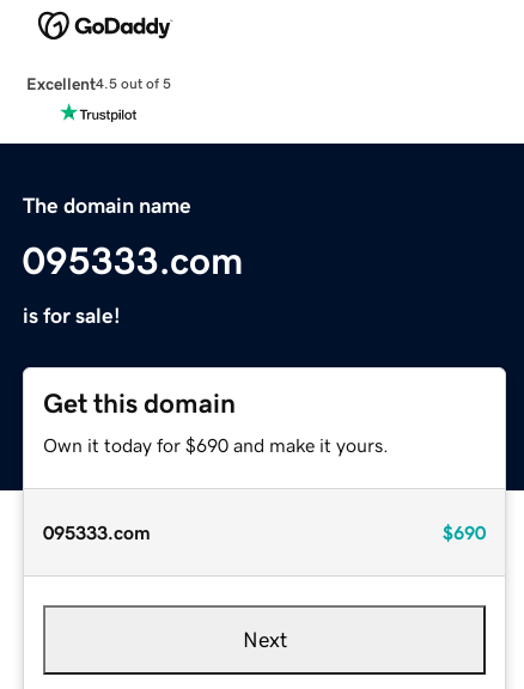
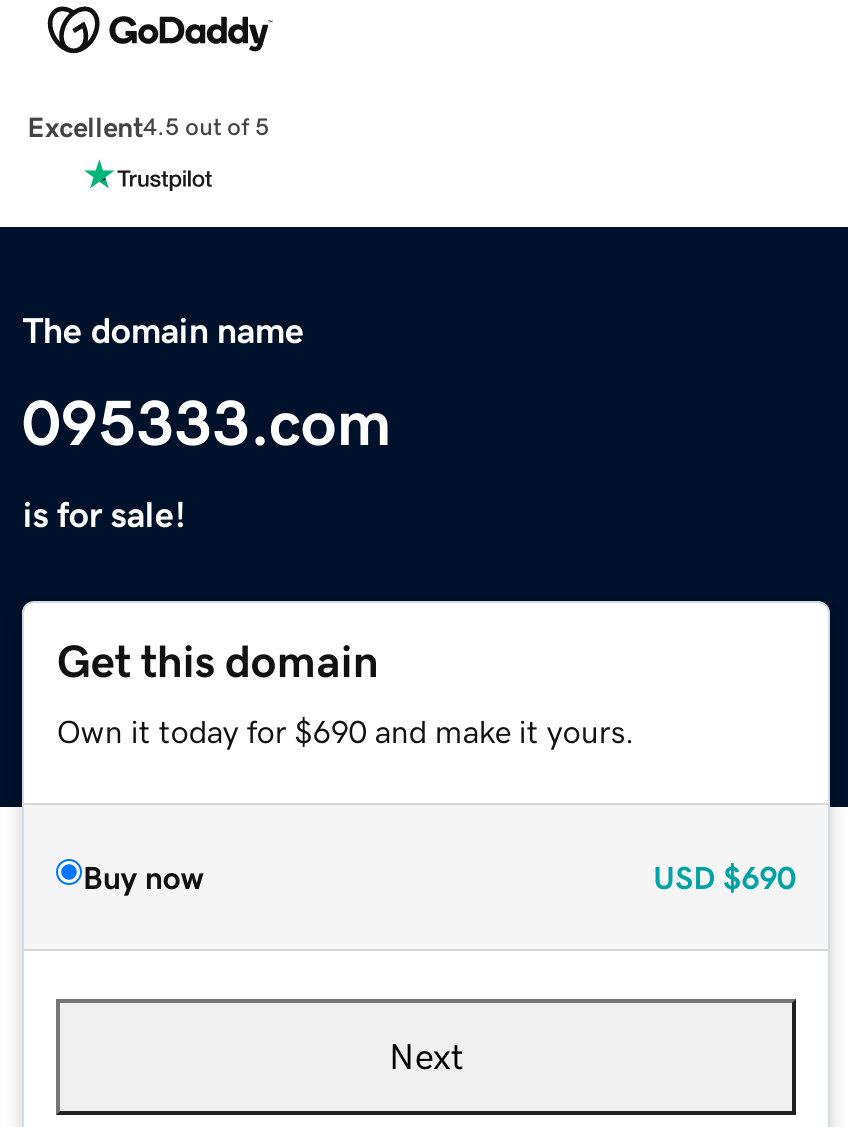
[44,522,485,541] 095333.com | $690 -> [83,860,795,892] Buy now | USD $690

